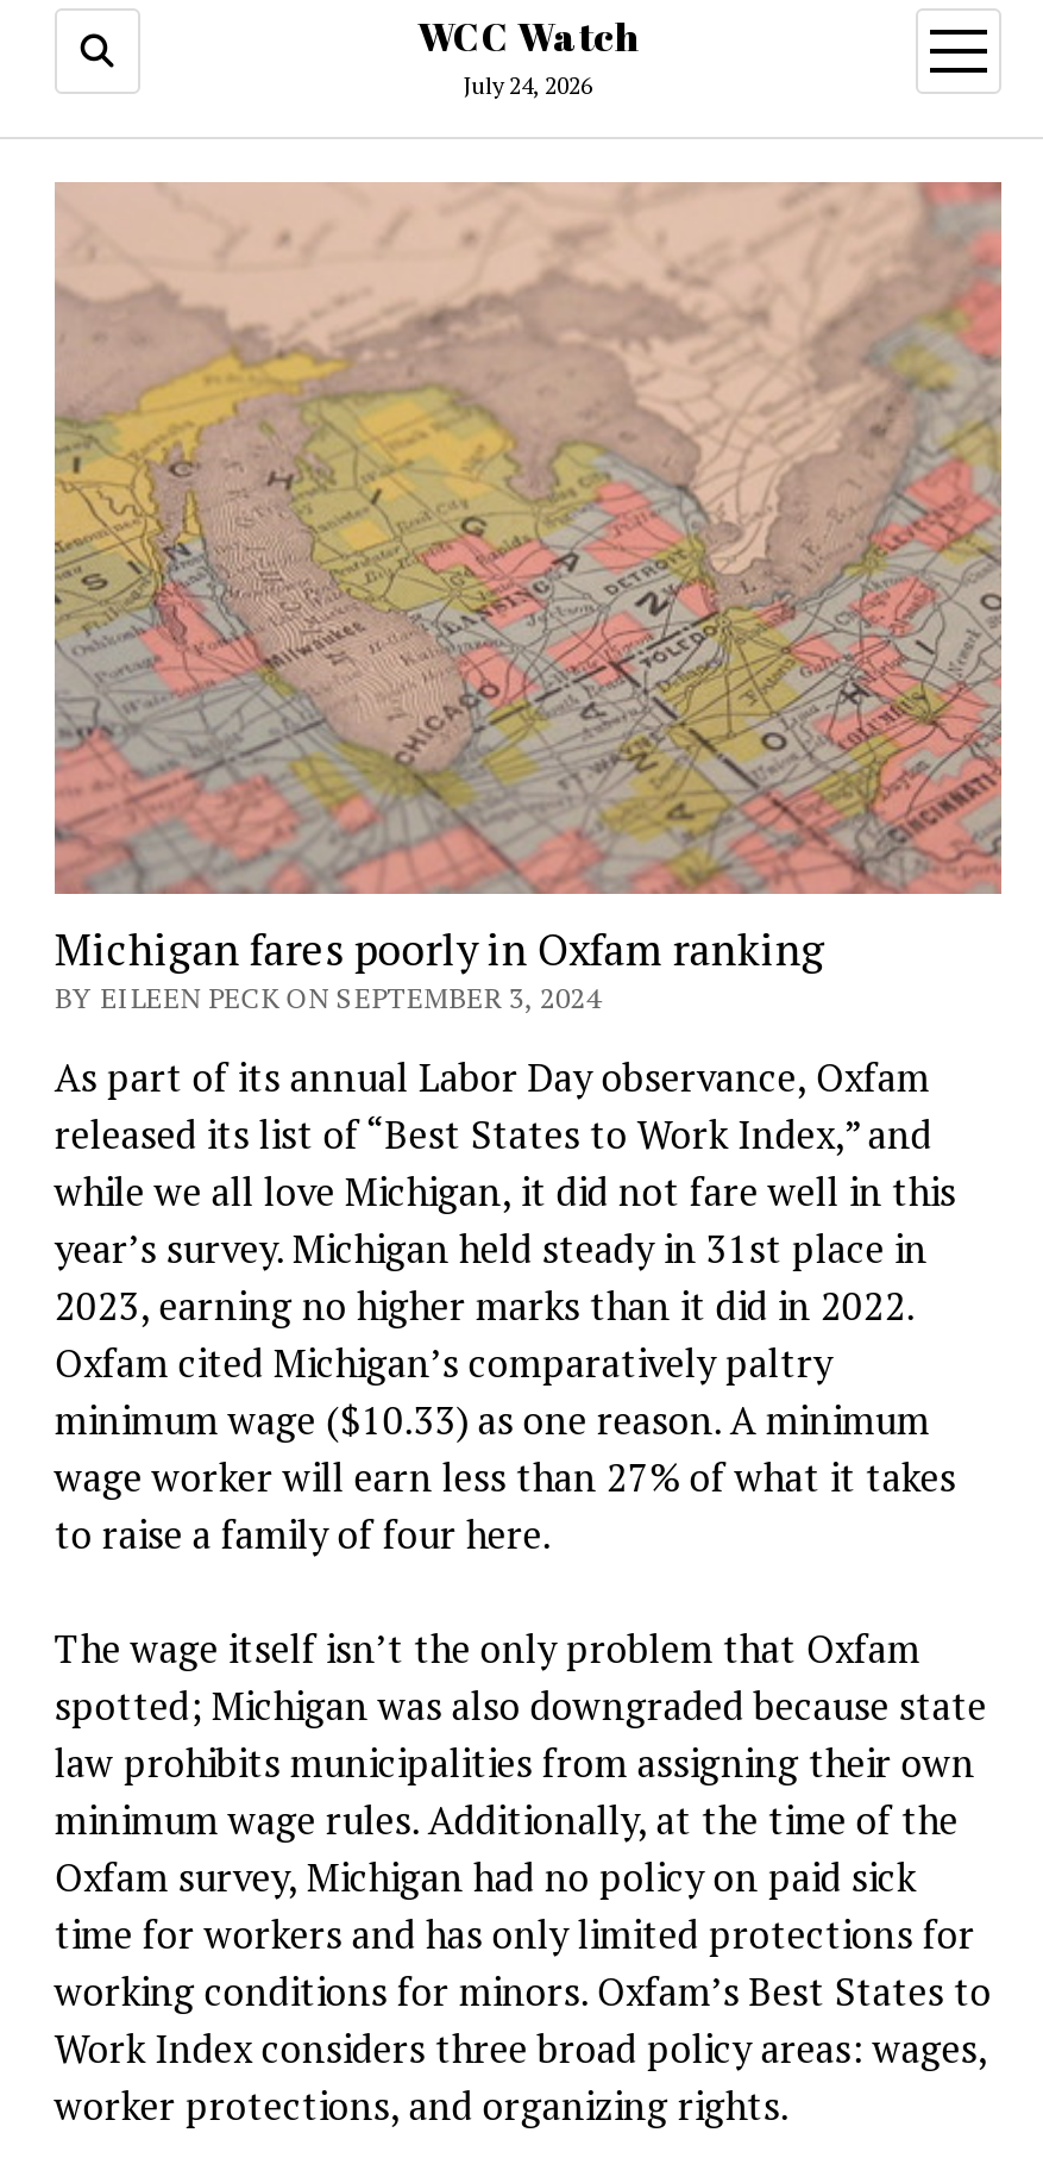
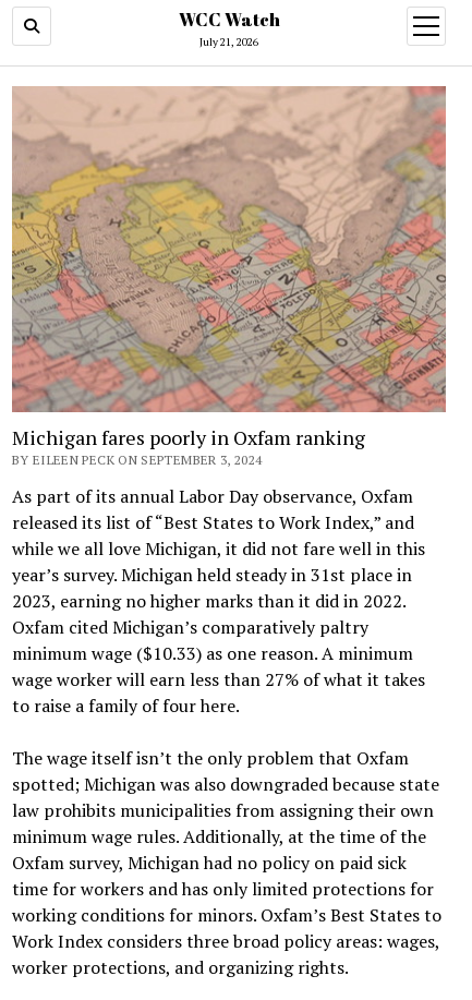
[464,70,592,101] July 24, 2026 -> [199,35,258,49] July 21, 2026

